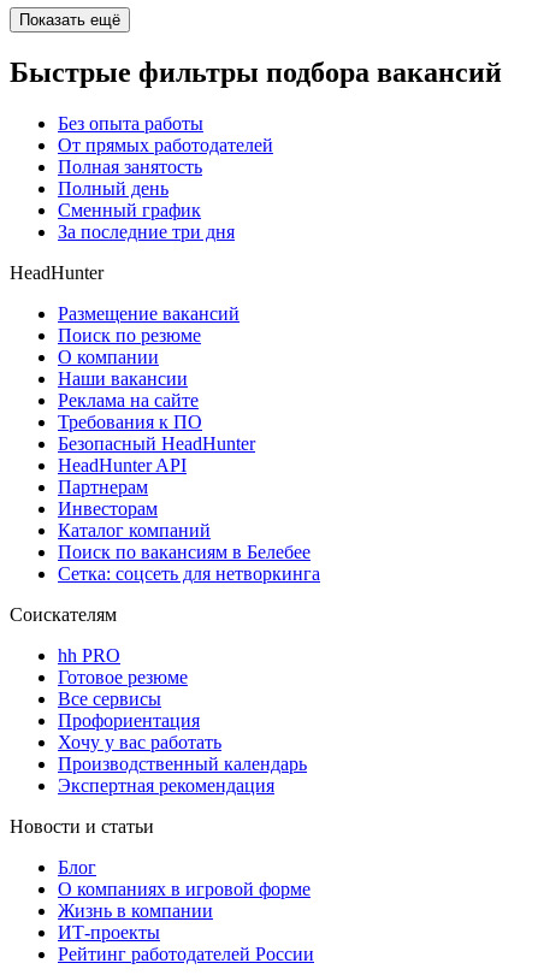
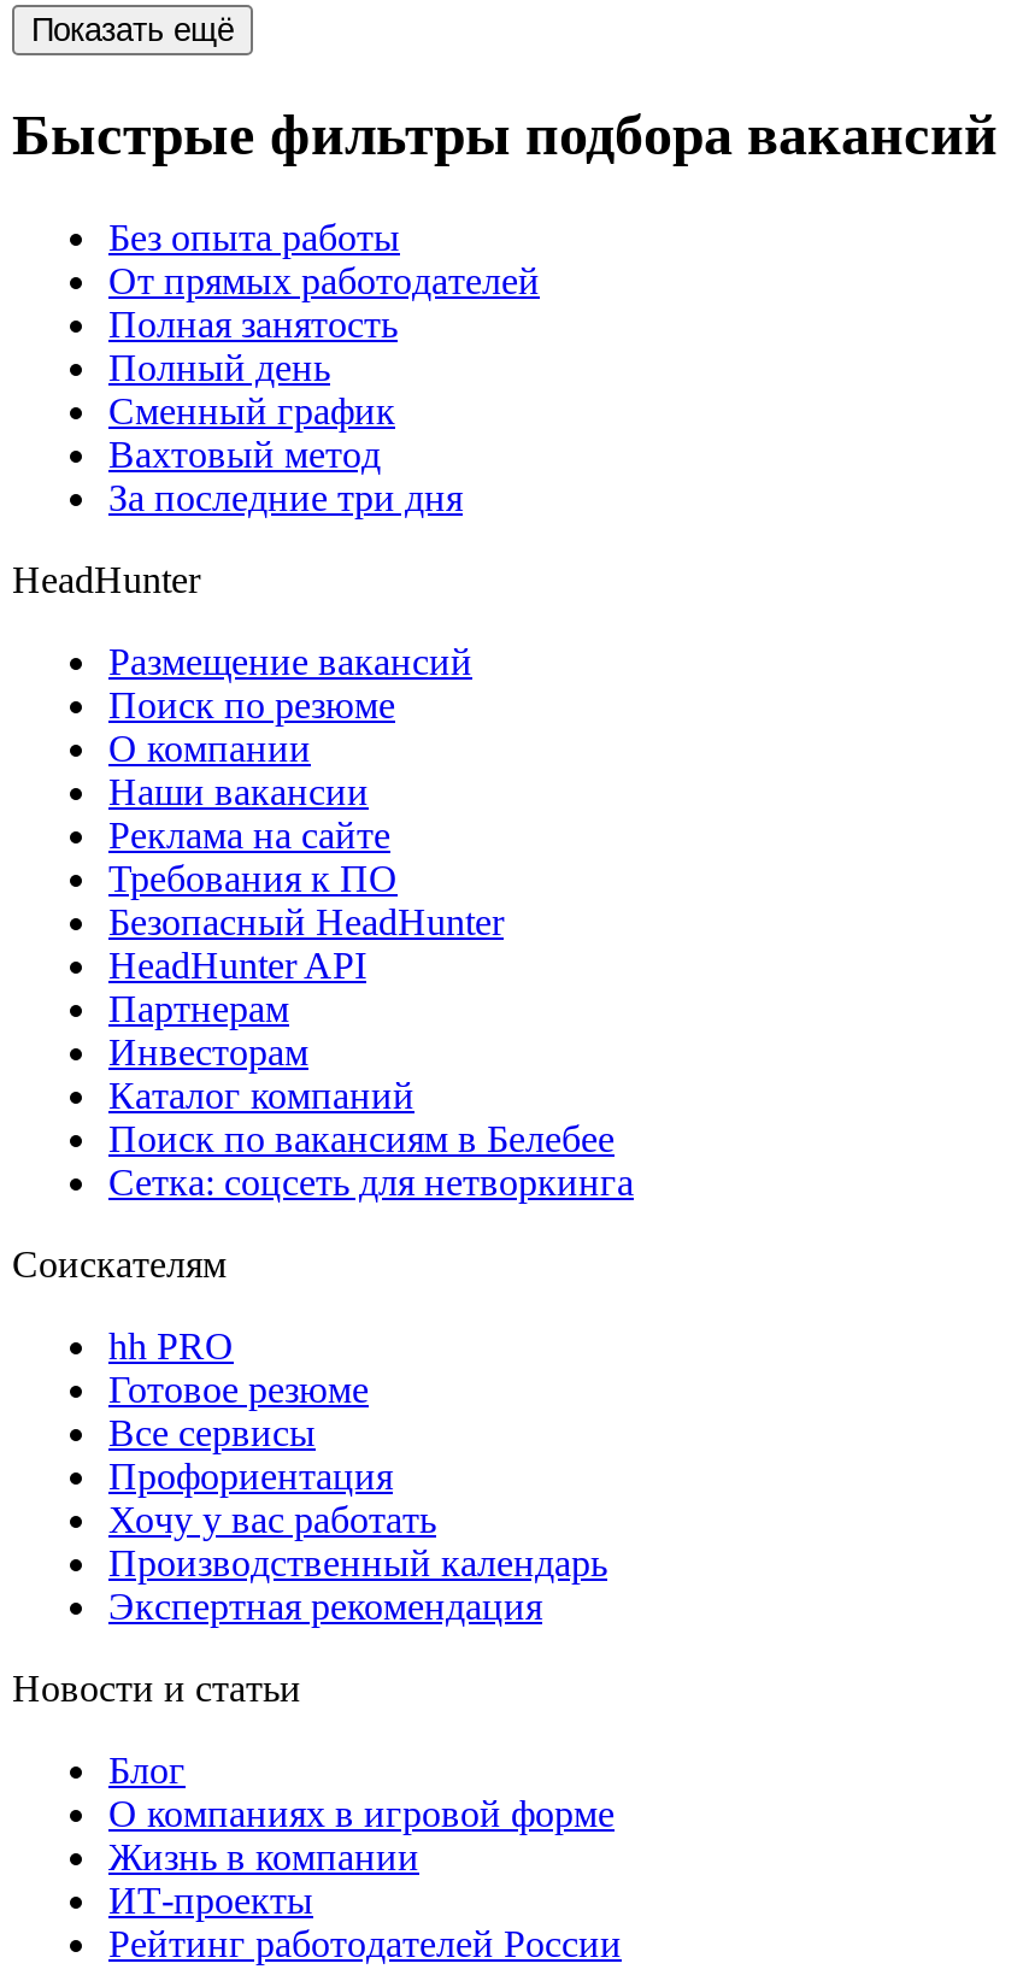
none -> [108,434,381,475] Вахтовый метод

